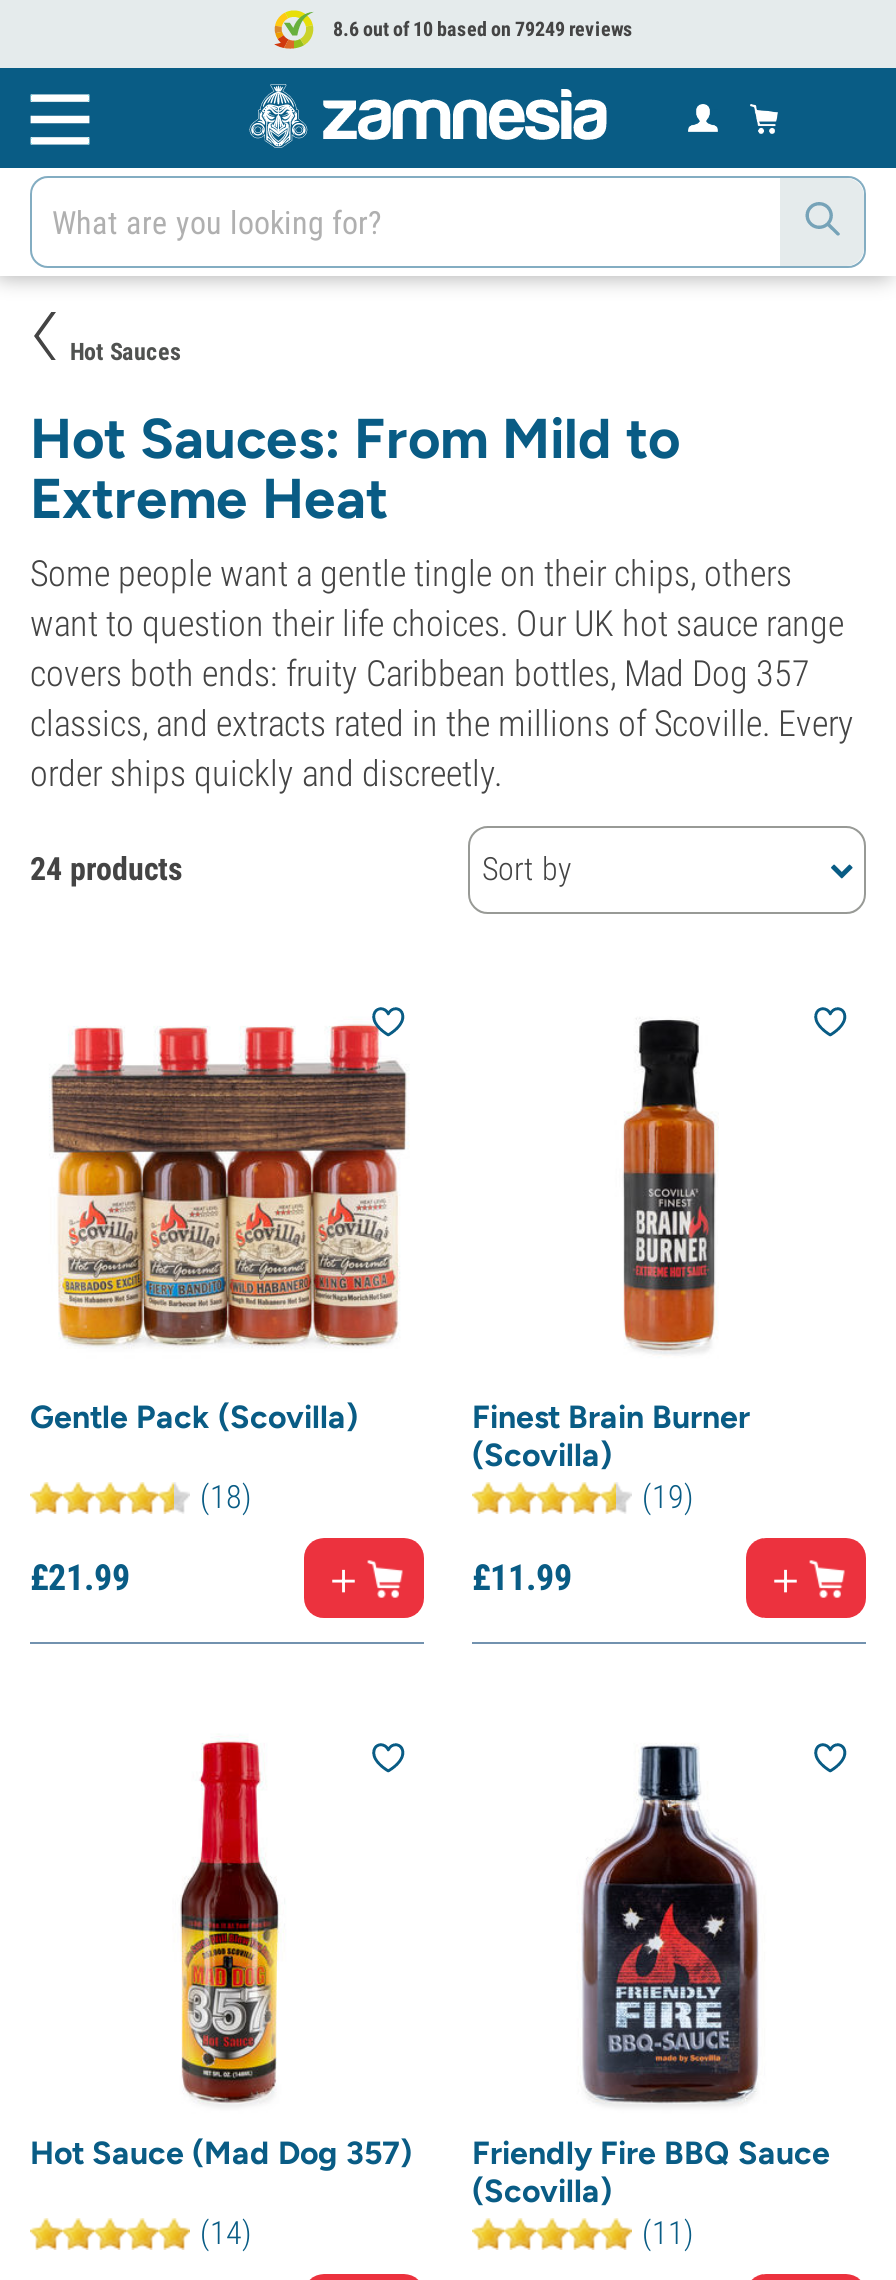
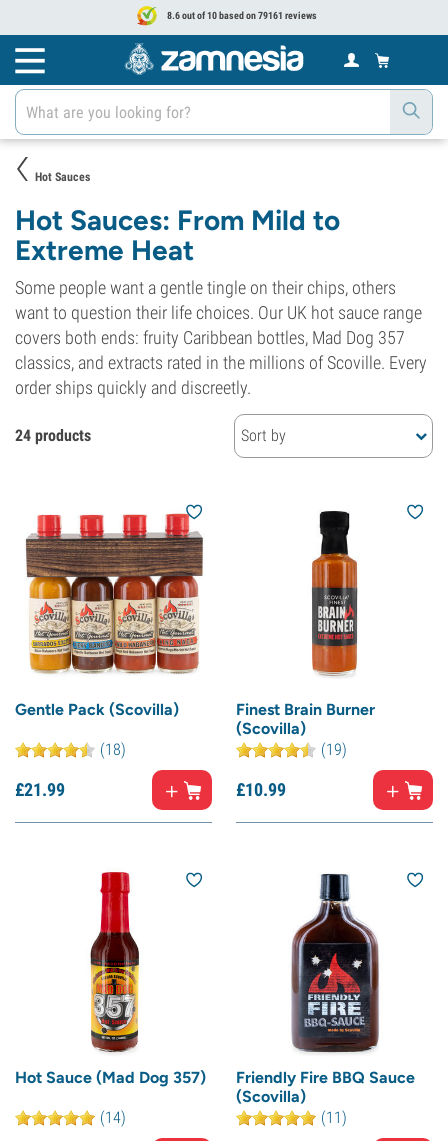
[329,18,633,40] 8.6 out of 10 based on 79249 reviews -> [164,10,316,21] 8.6 out of 10 based on 79161 reviews
[472,1556,572,1598] £11.99 -> [236,779,286,800] £10.99

